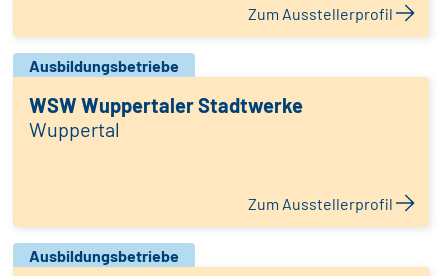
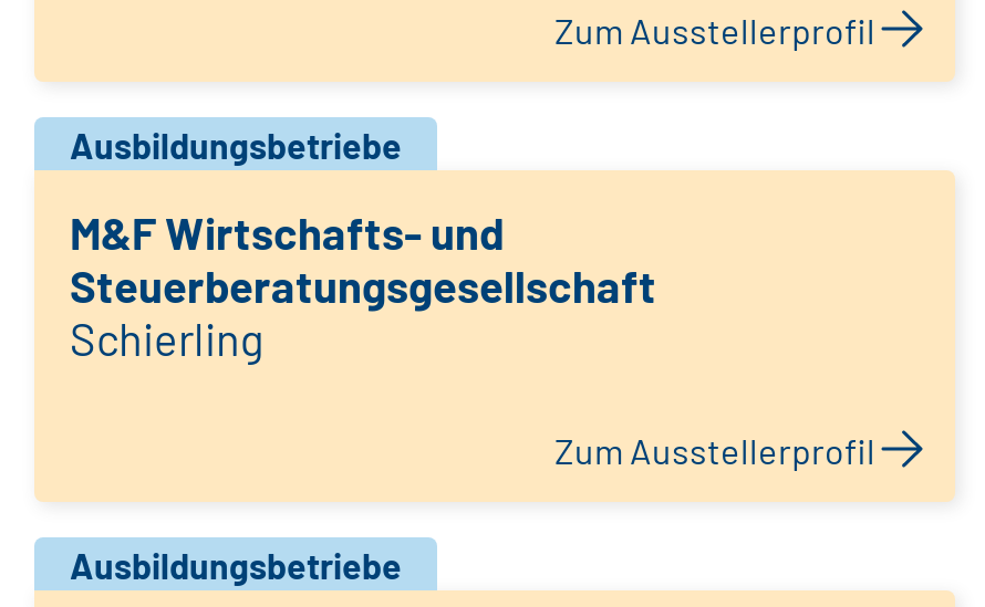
[29,93,303,141] WSW Wuppertaler Stadtwerke | Wuppertal -> [70,206,656,365] M&F Wirtschafts- und | Steuerberatungsgesellschaft | Schierling

